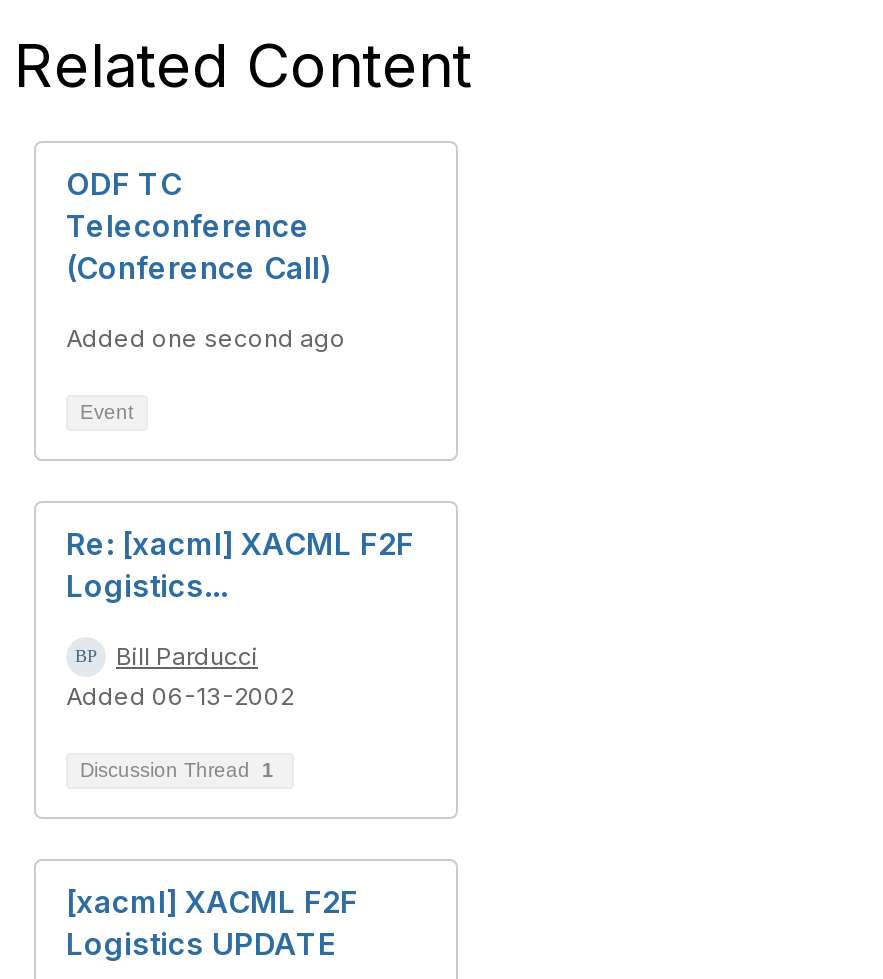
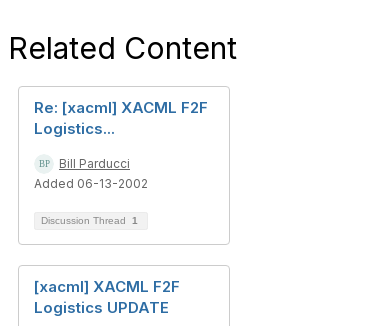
[66,165,346,423] ODF TC | Teleconference | (Conference Call) | Added one second ago | Event -> none

